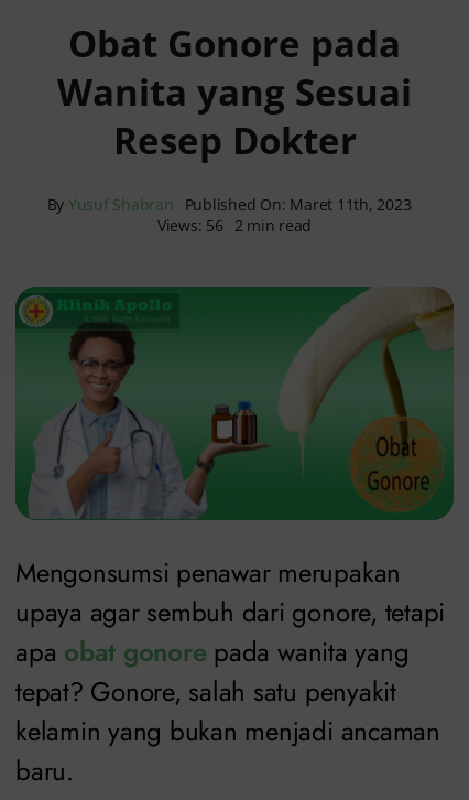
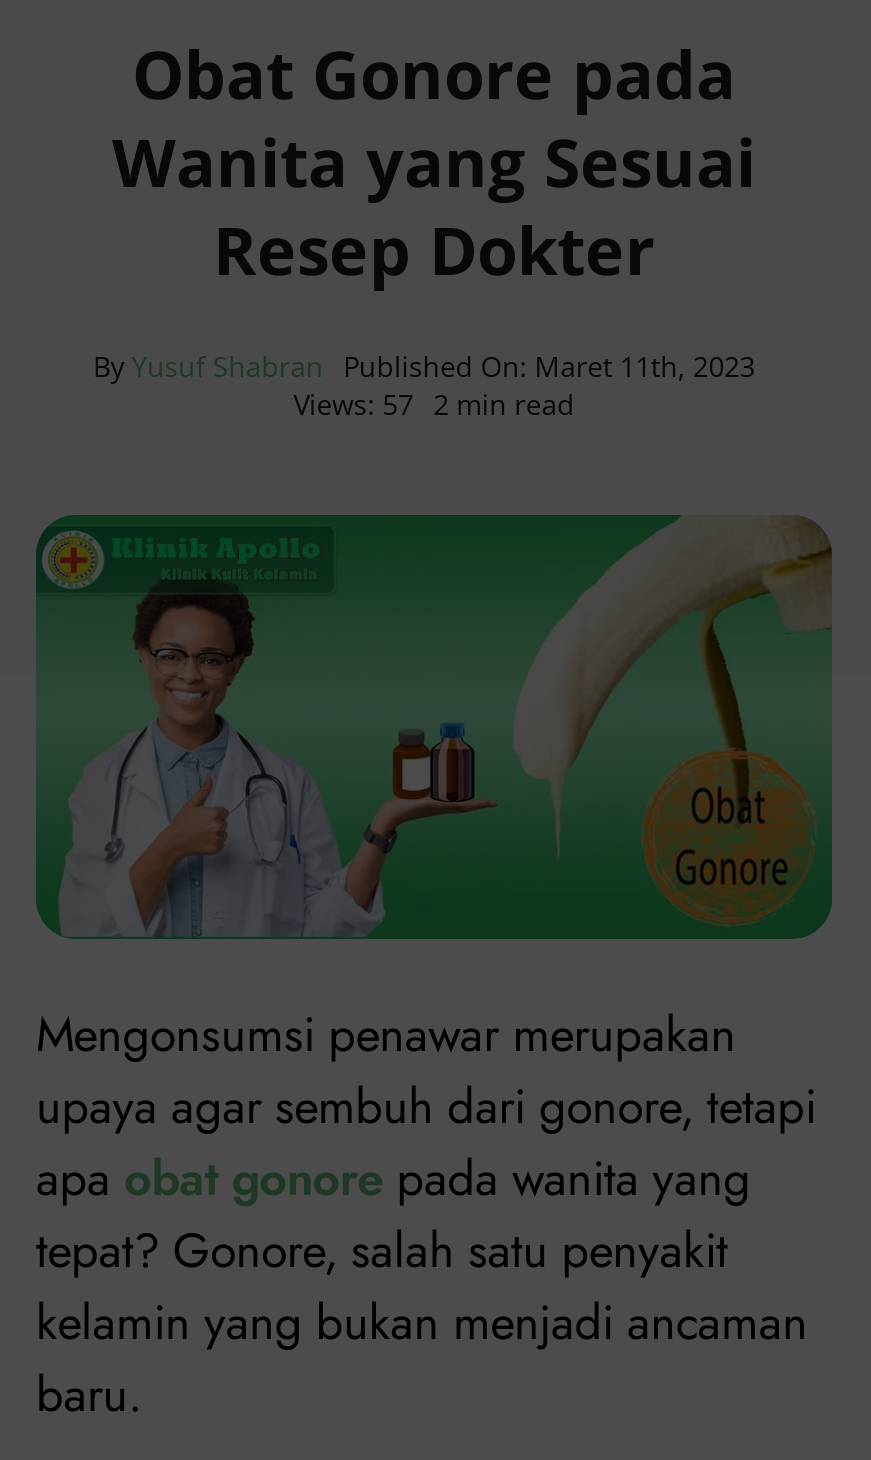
[157,214,312,235] Views: 56 2 min read -> [294,384,574,422] Views: 57 2 min read

